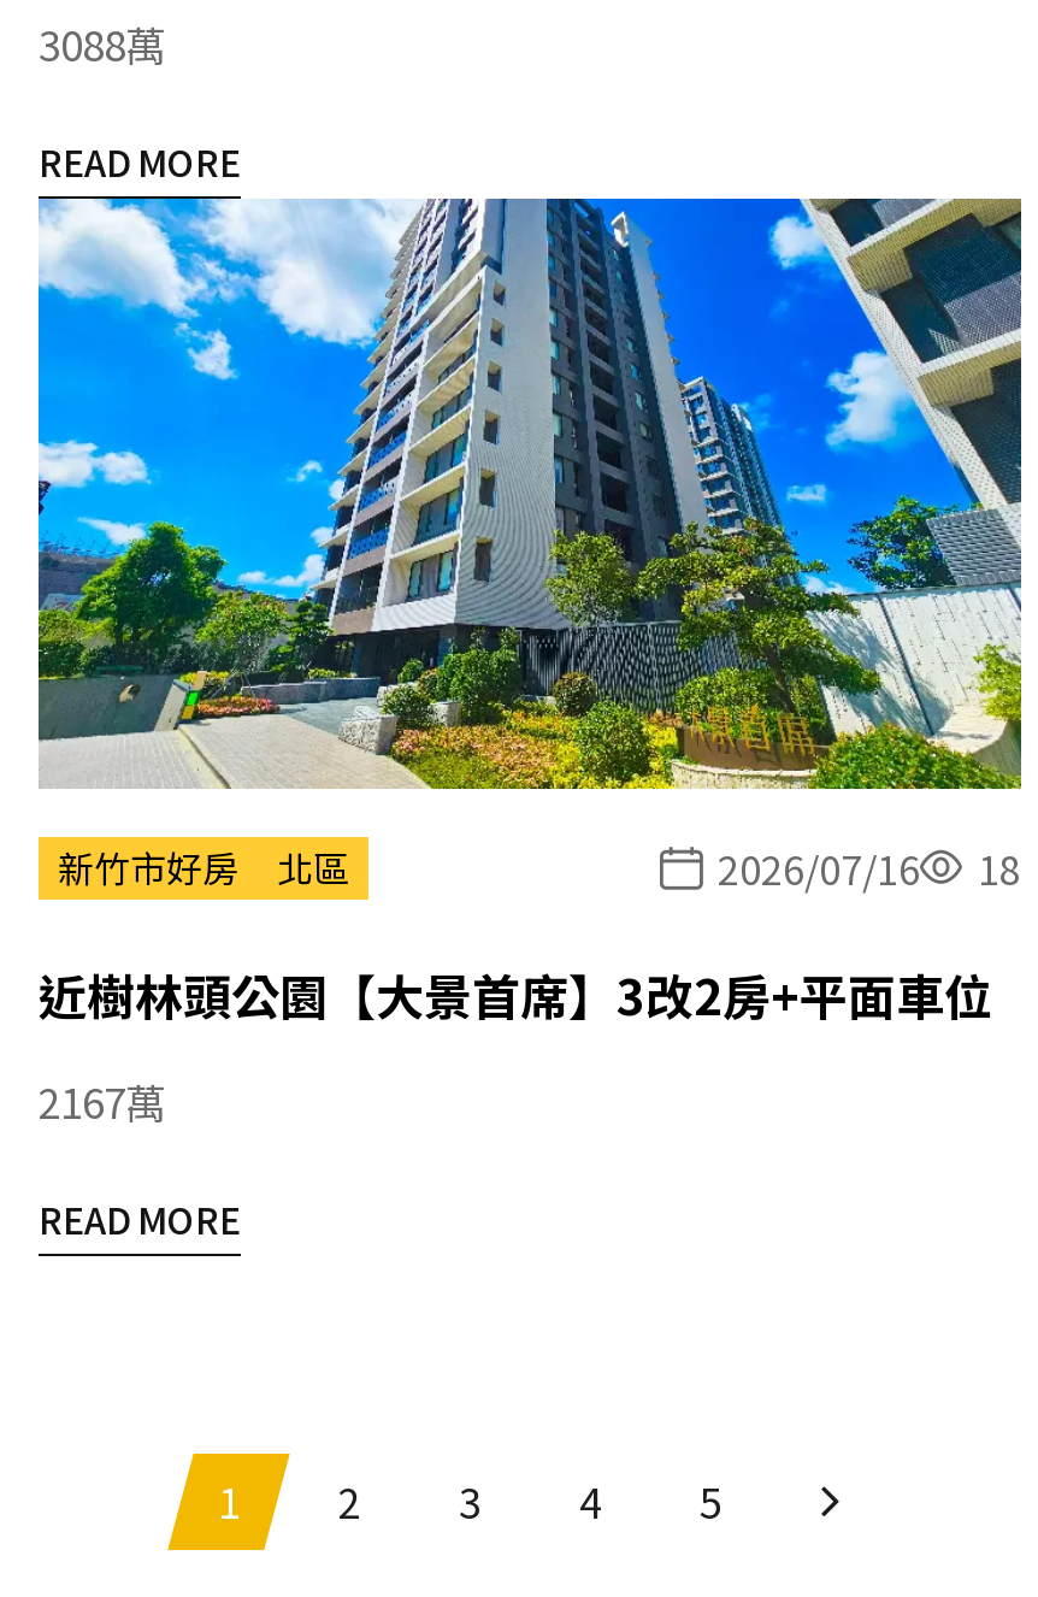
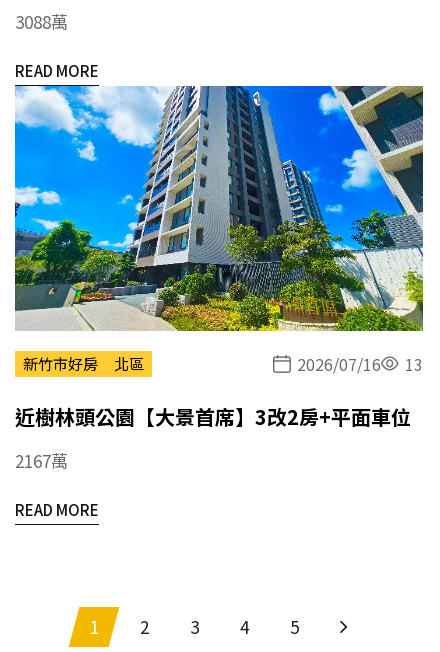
[718,838,1021,896] 2026/07/16 18 -> [297,352,423,376] 2026/07/16 13

